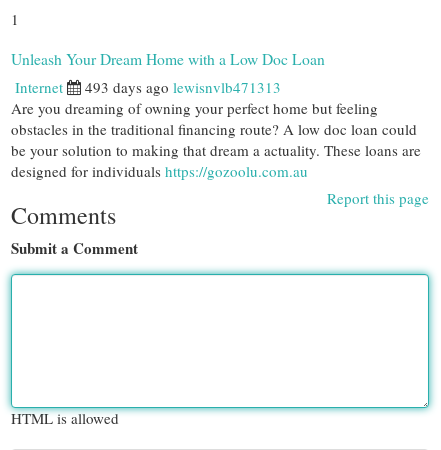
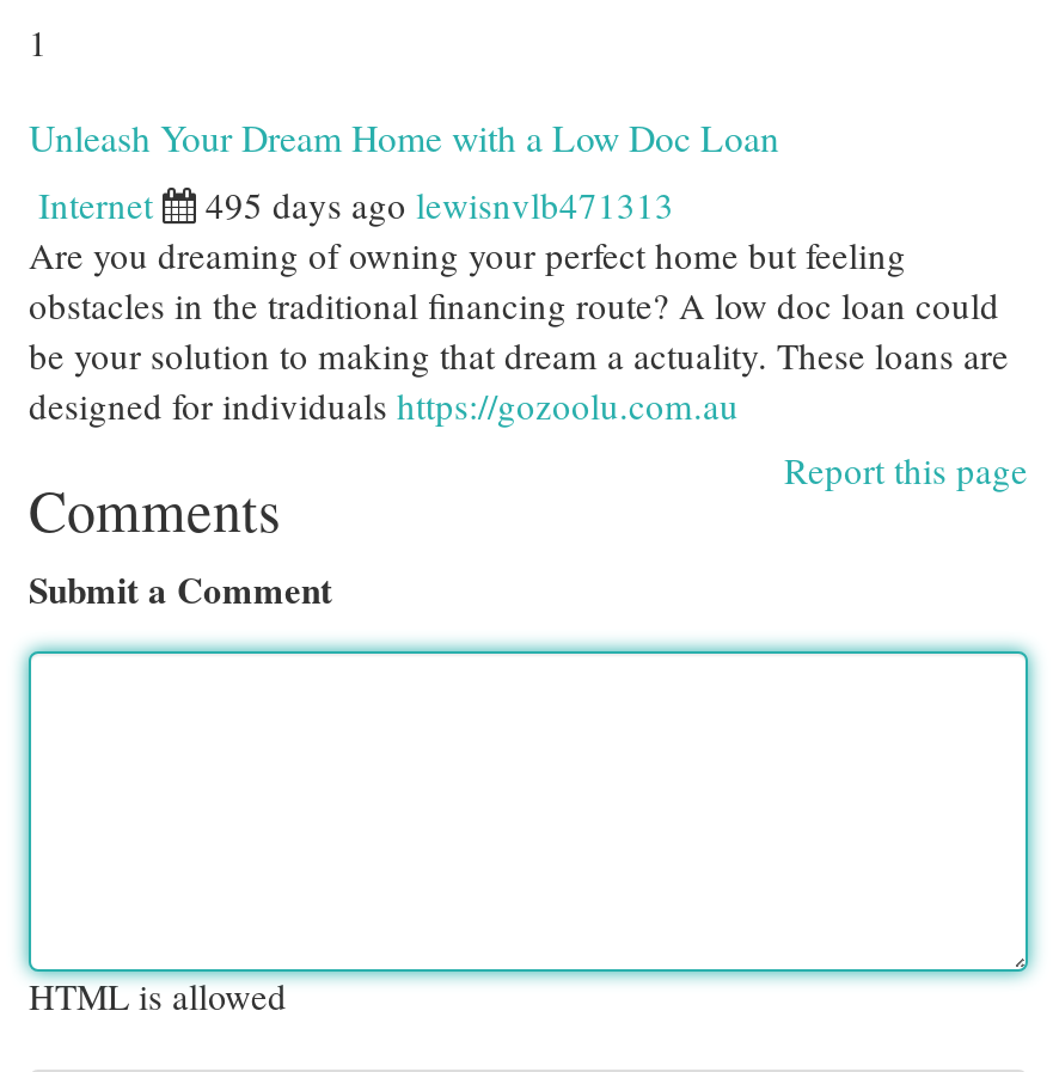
[85,77,281,97] 493 days ago lewisnvlb471313 -> [206,180,674,228] 495 days ago lewisnvlb471313

